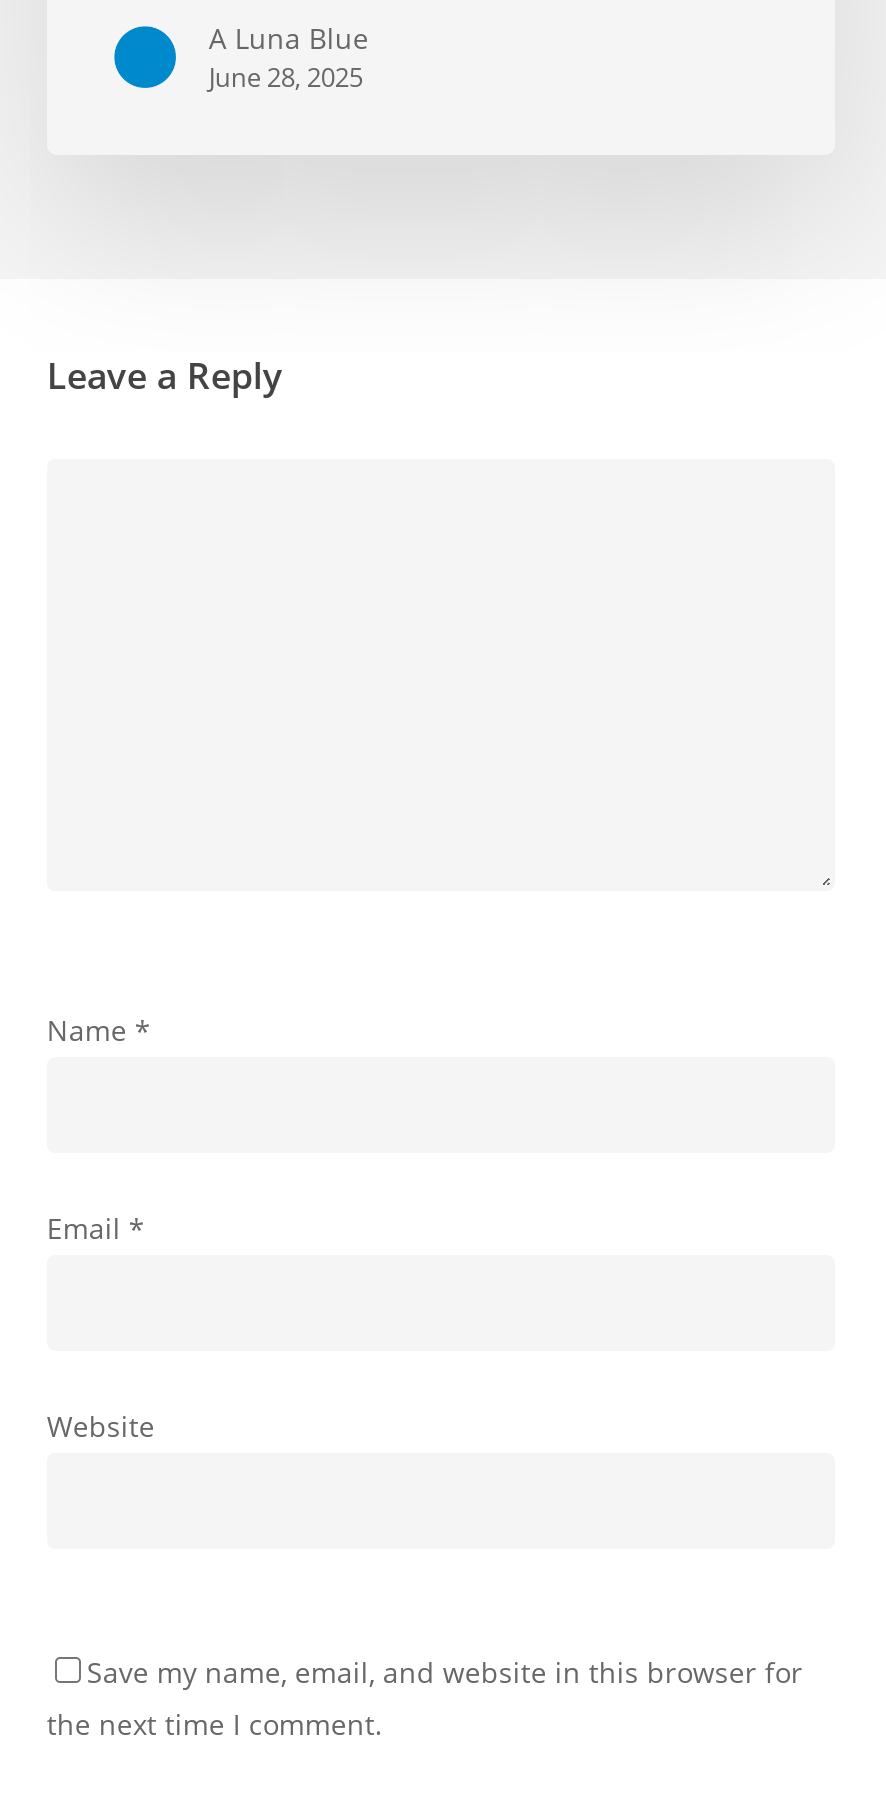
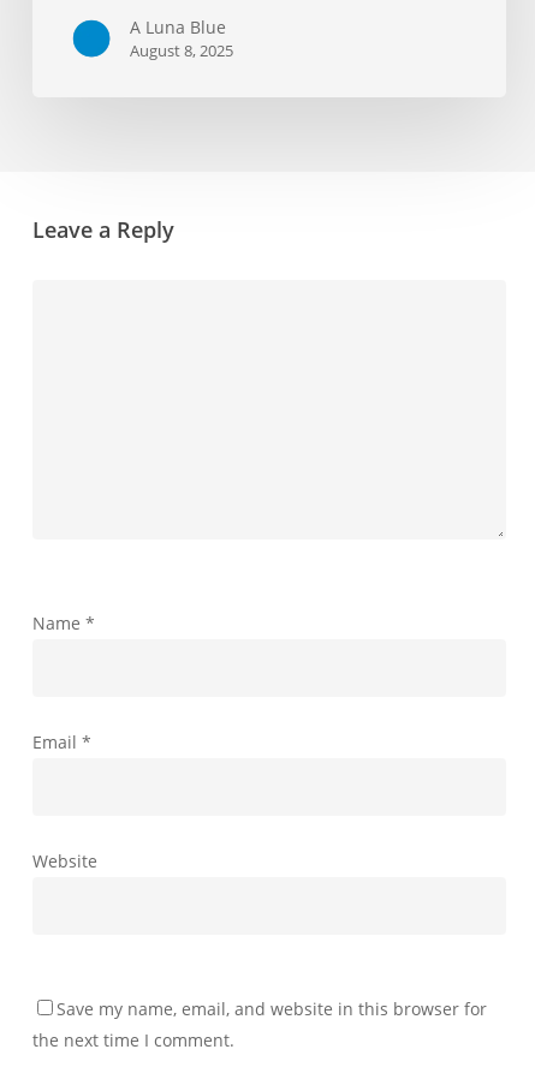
[209,60,363,96] June 28, 2025 -> [130,40,233,62] August 8, 2025

